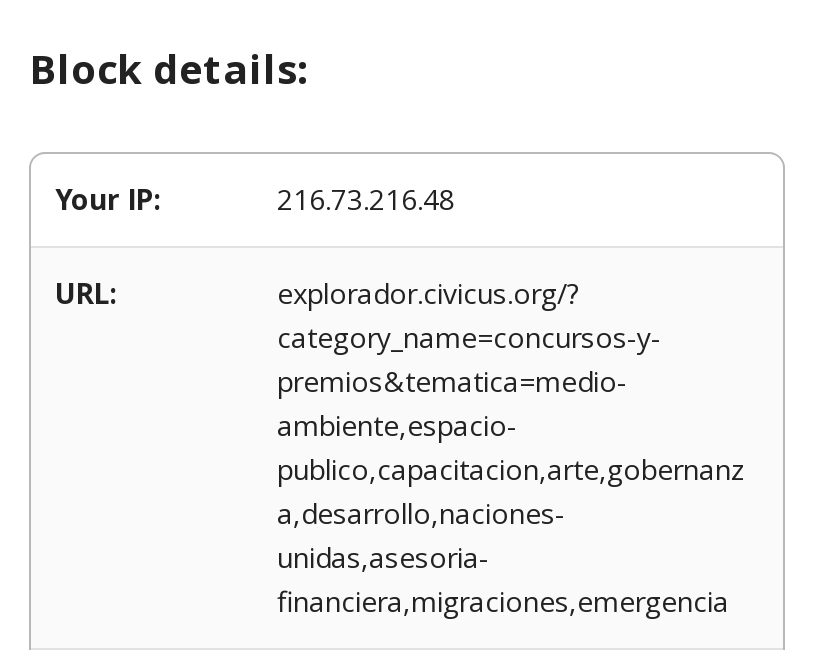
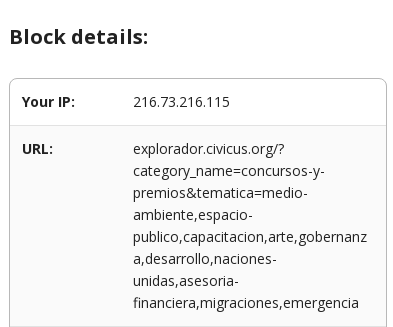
[277,180,455,218] 216.73.216.48 -> [133,92,230,111] 216.73.216.115

